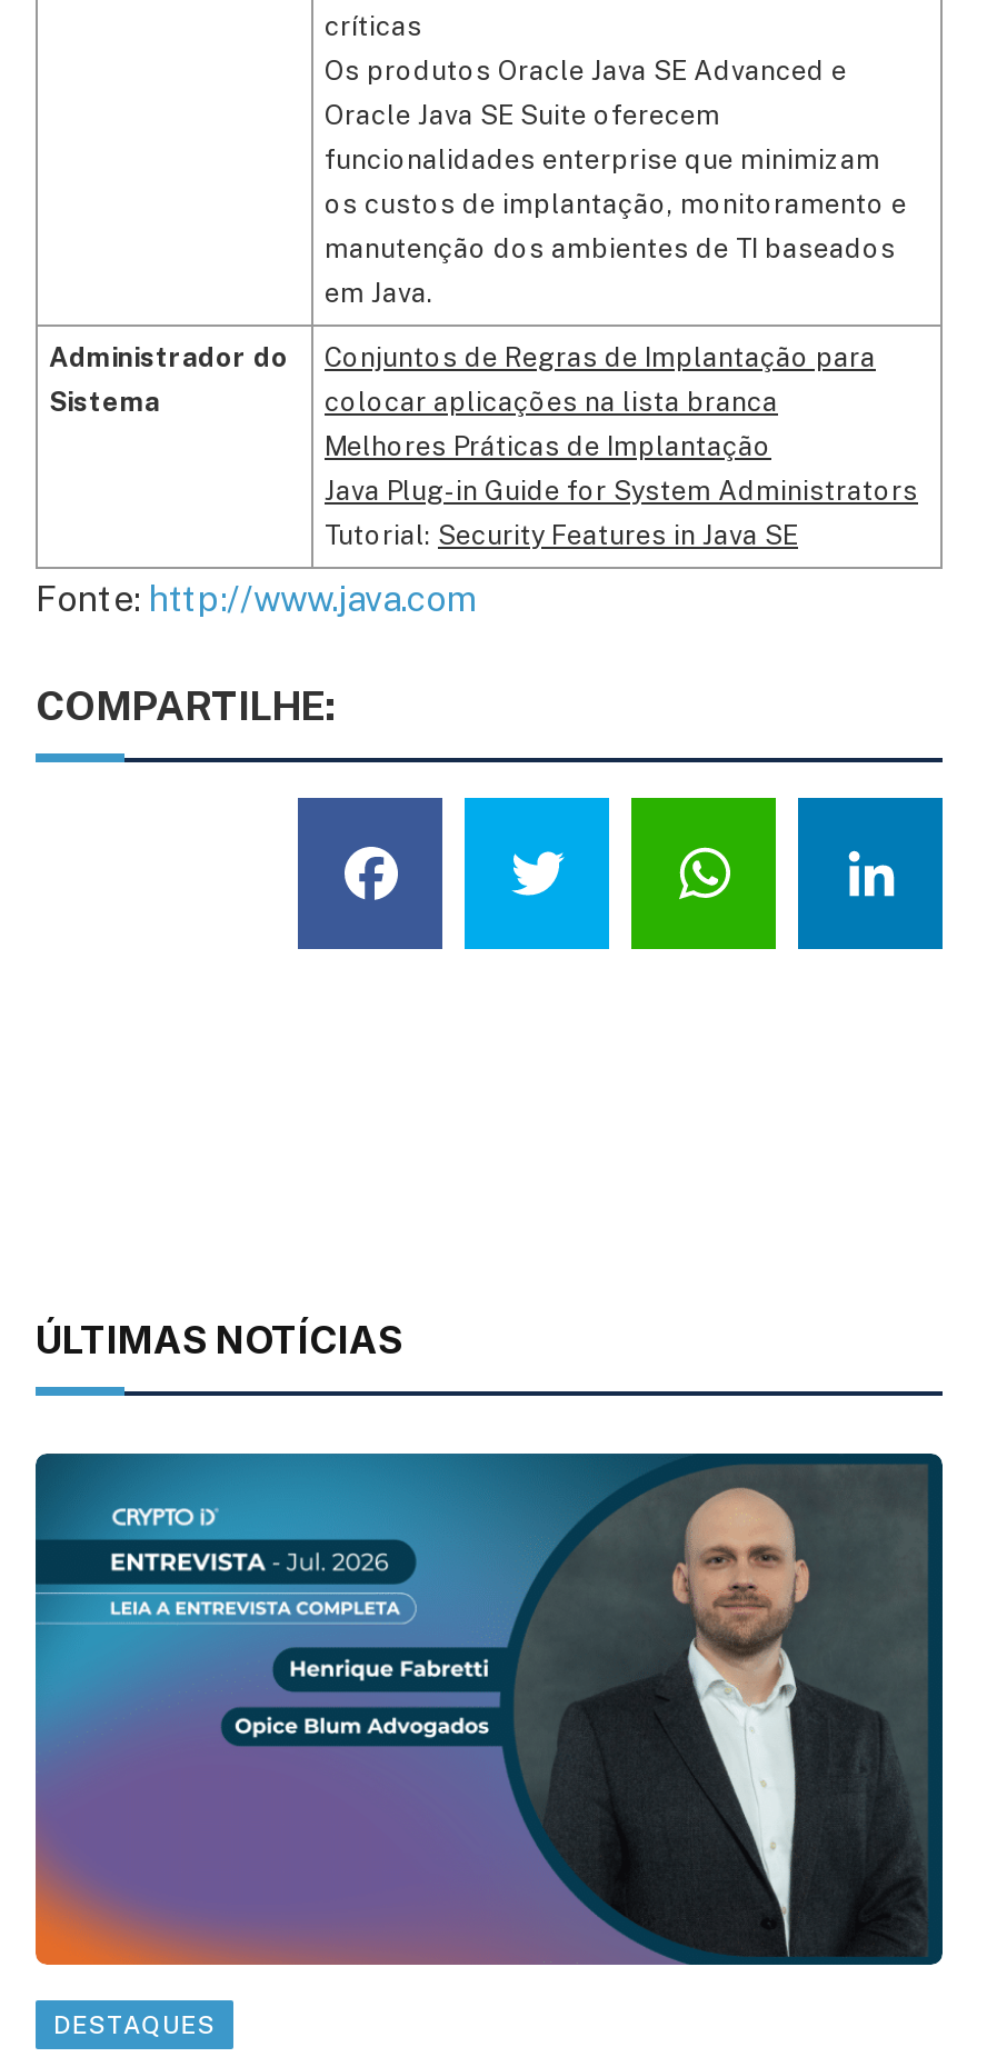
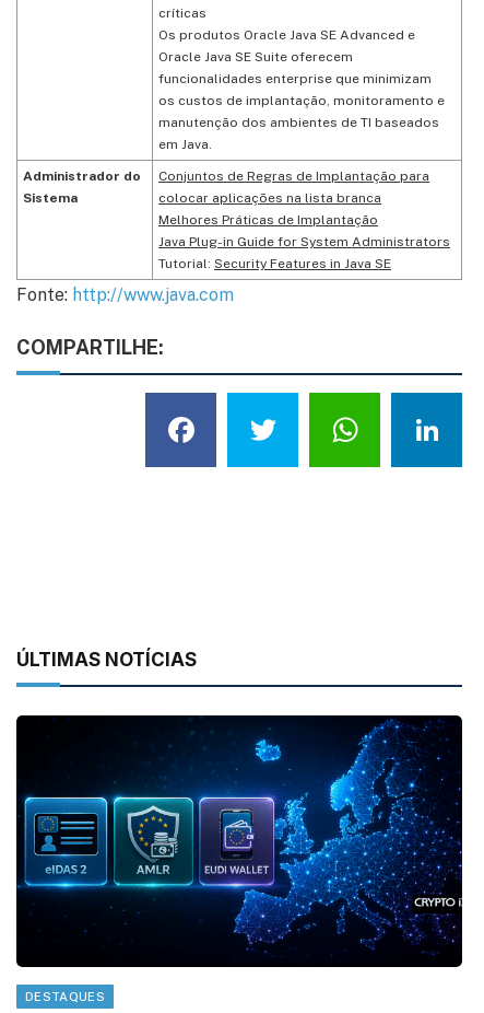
[33,1451,943,1967] [image] -> [15,714,462,968] [image]

